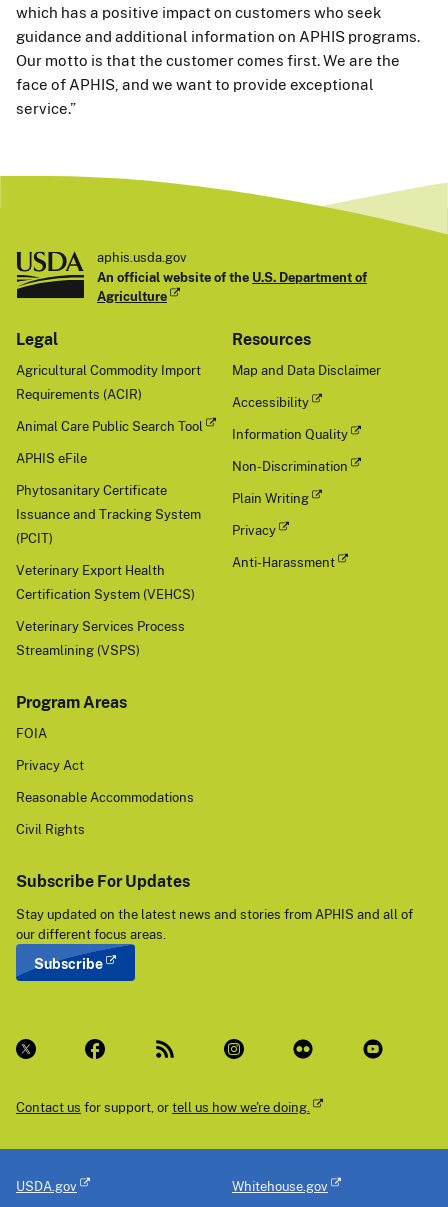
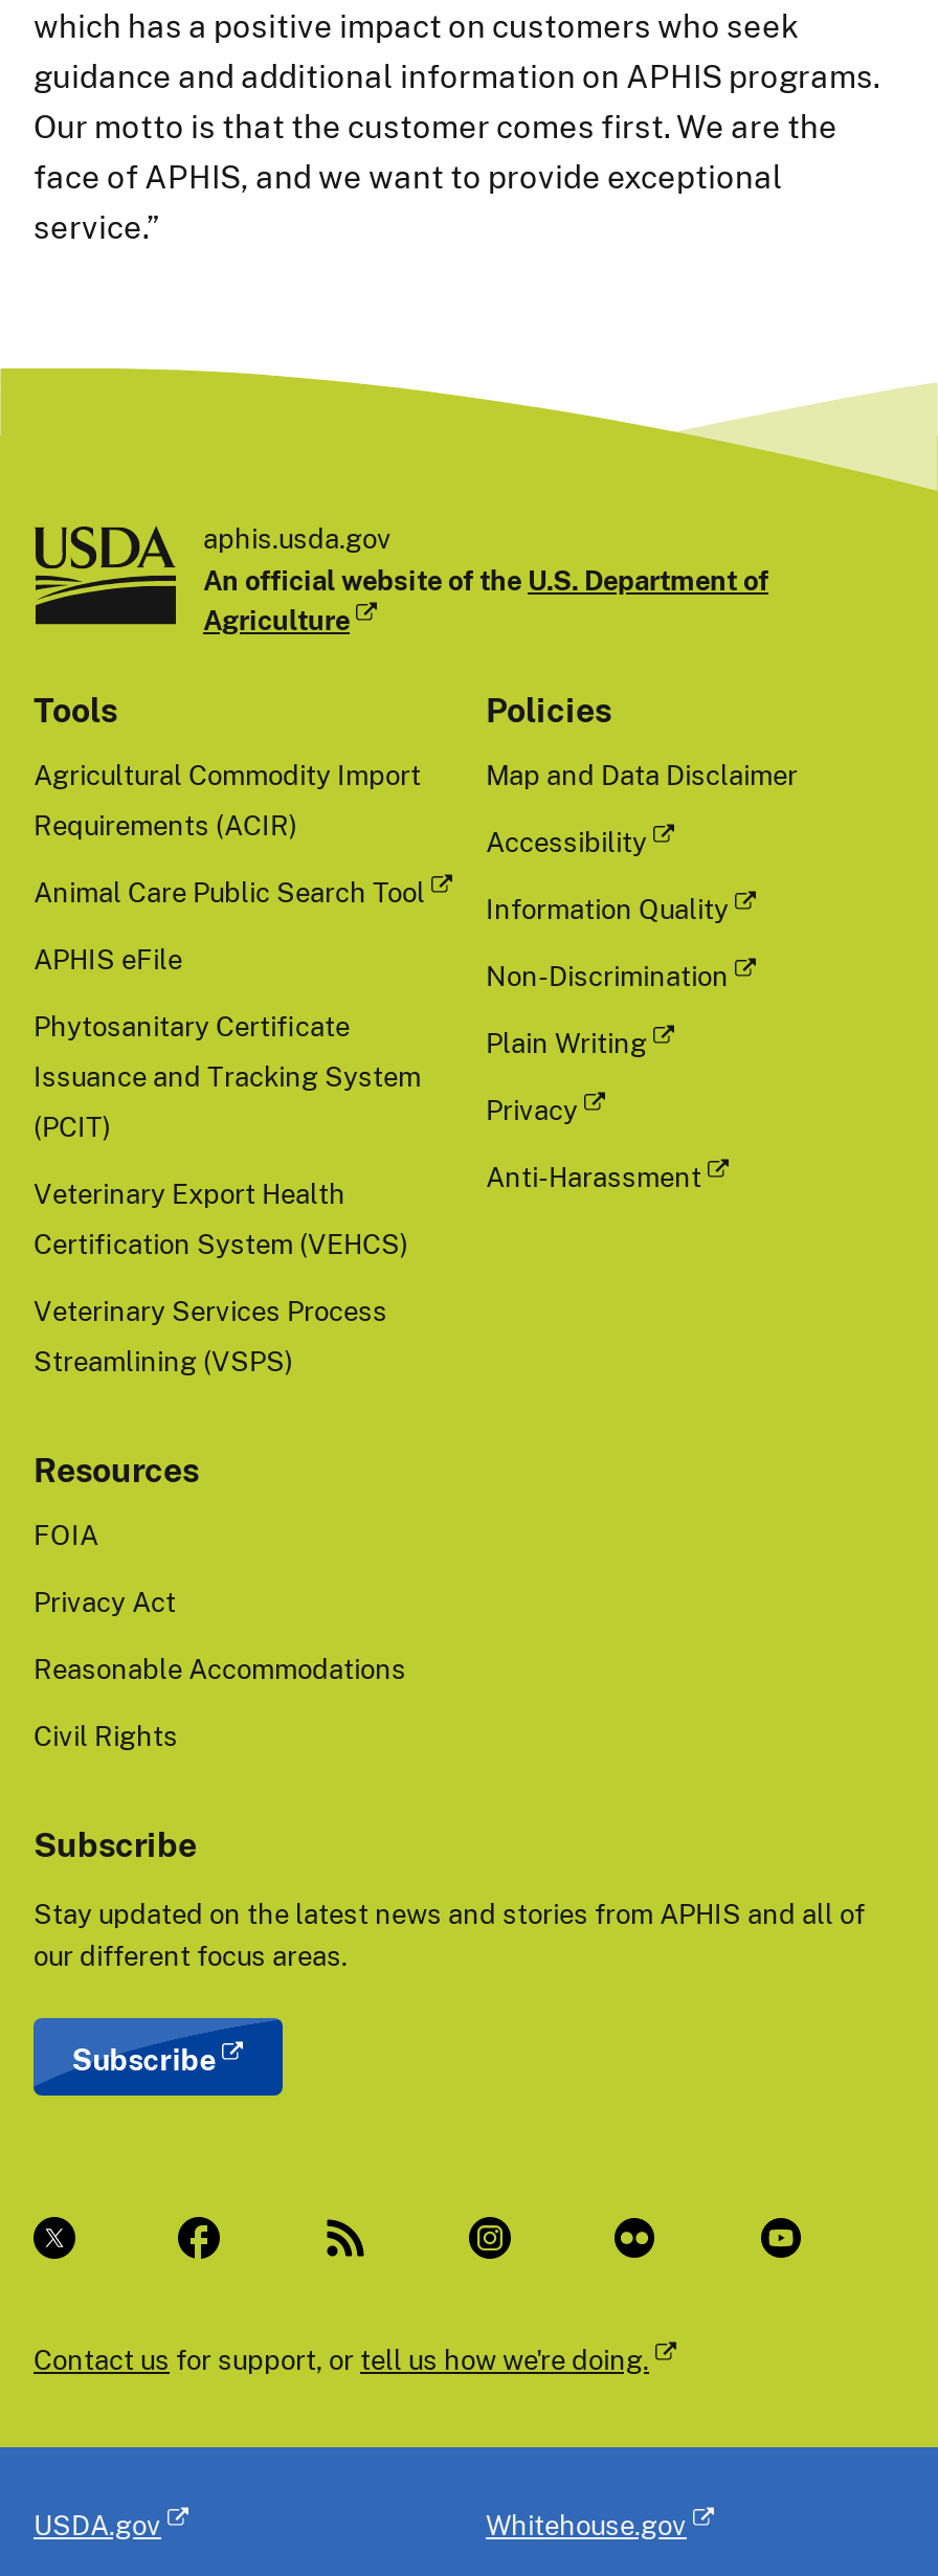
none -> [486,689,611,731] Policies
[16,329,58,349] Legal -> [33,689,117,731] Tools
moved [232,329,311,349] -> [33,1449,199,1491]: Resources
[16,692,127,712] Program Areas -> none
[16,871,190,891] Subscribe For Updates -> [33,1824,197,1866] Subscribe

